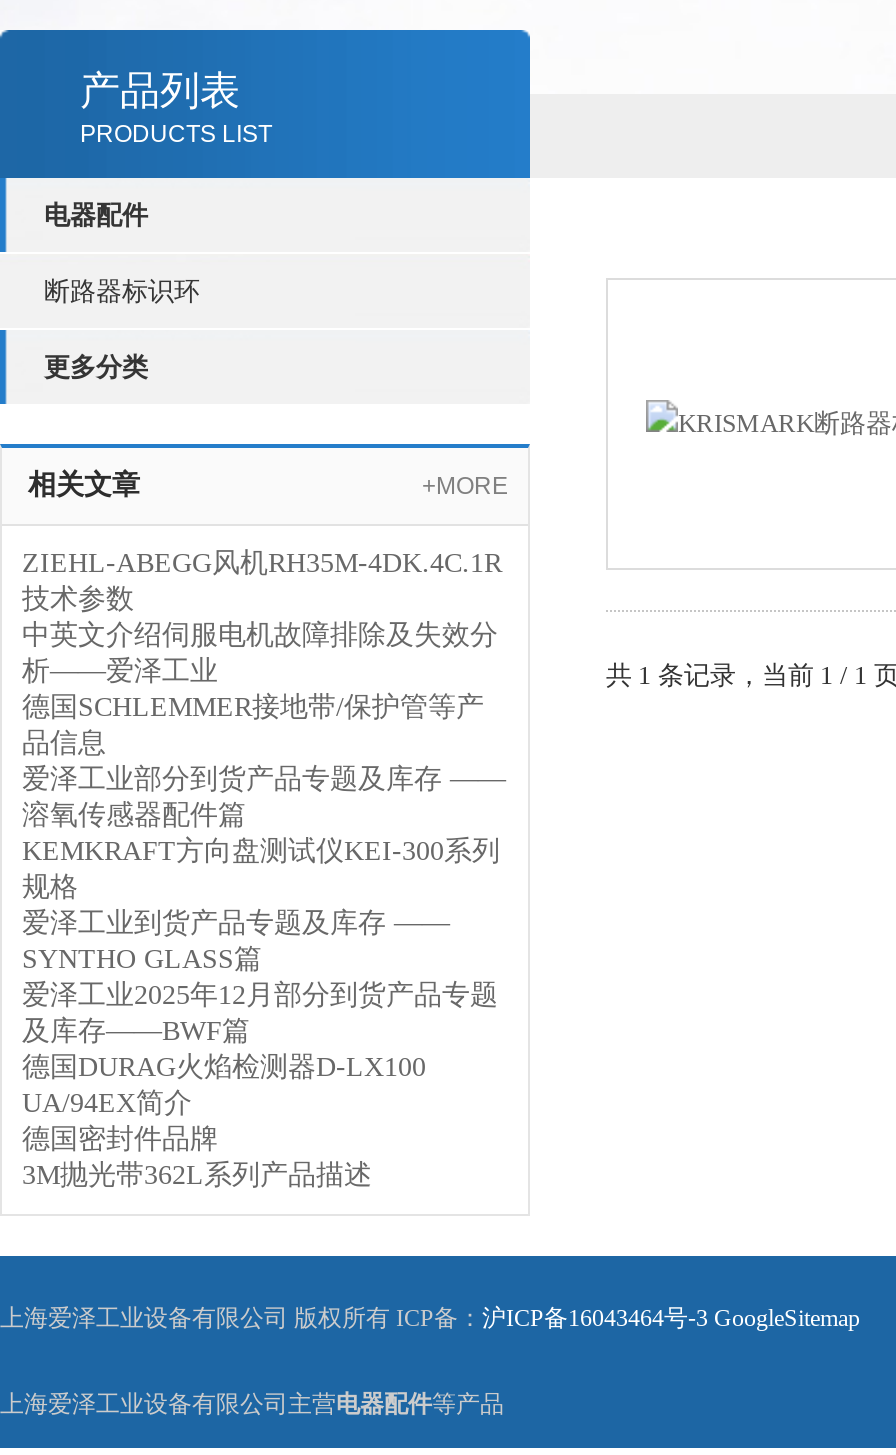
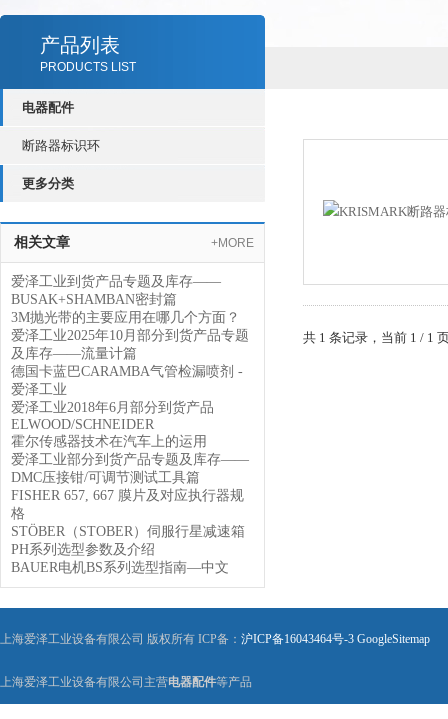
[22,548,506,1190] ZIEHL-ABEGG风机RH35M-4DK.4C.1R | 技术参数 | 中英文介绍伺服电机故障排除及失效分 | 析——爱泽工业 | 德国SCHLEMMER接地带/保护管等产 | 品信息 | 爱泽工业部分到货产品专题及库存 —— | 溶氧传感器配件篇 | KEMKRAFT方向盘测试仪KEI-300系列 | 规格 | 爱泽工业到货产品专题及库存 —— | SYNTHO GLASS篇 | 爱泽工业2025年12月部分到货产品专题 | 及库存——BWF篇 | 德国DURAG火焰检测器D-LX100 | UA/94EX简介 | 德国密封件品牌 | 3M抛光带362L系列产品描述 -> [11,274,249,575] 爱泽工业到货产品专题及库存—— | BUSAK+SHAMBAN密封篇 | 3M抛光带的主要应用在哪几个方面？ | 爱泽工业2025年10月部分到货产品专题 | 及库存——流量计篇 | 德国卡蓝巴CARAMBA气管检漏喷剂 - | 爱泽工业 | 爱泽工业2018年6月部分到货产品 | ELWOOD/SCHNEIDER | 霍尔传感器技术在汽车上的运用 | 爱泽工业部分到货产品专题及库存—— | DMC压接钳/可调节测试工具篇 | FISHER 657, 667 膜片及对应执行器规 | 格 | STÖBER（STOBER）伺服行星减速箱 | PH系列选型参数及介绍 | BAUER电机BS系列选型指南—中文

